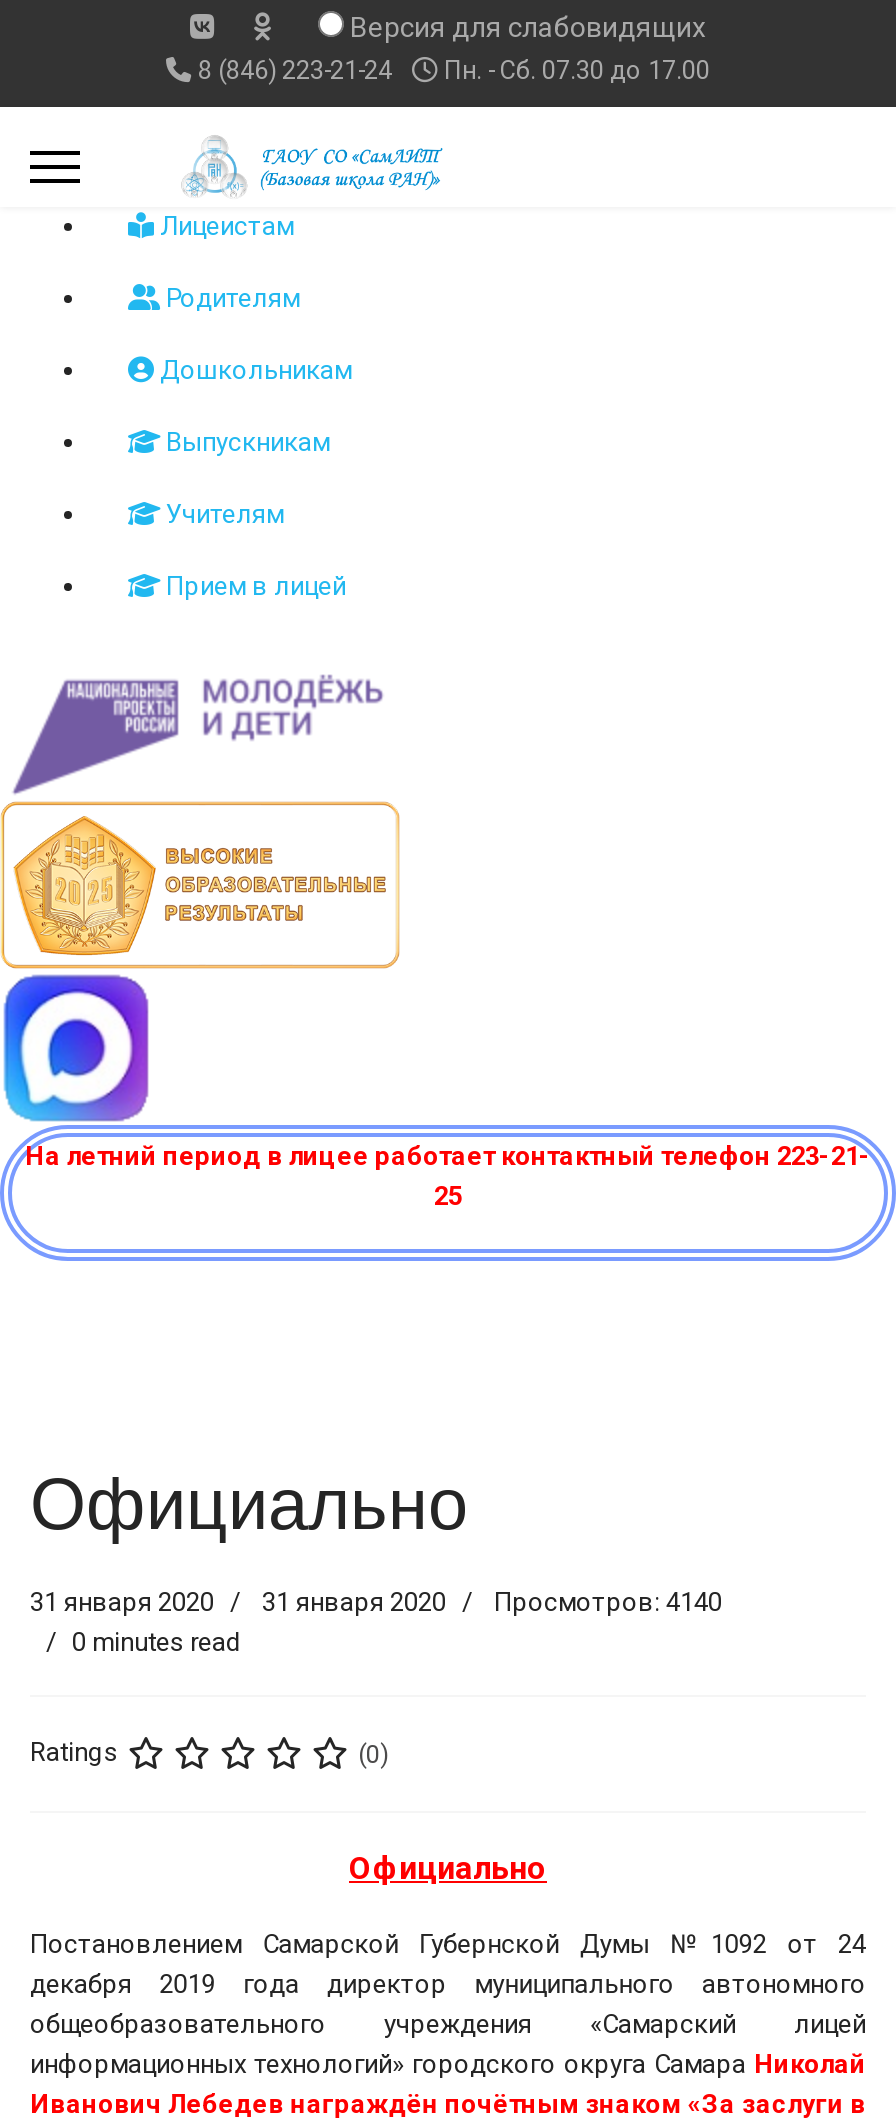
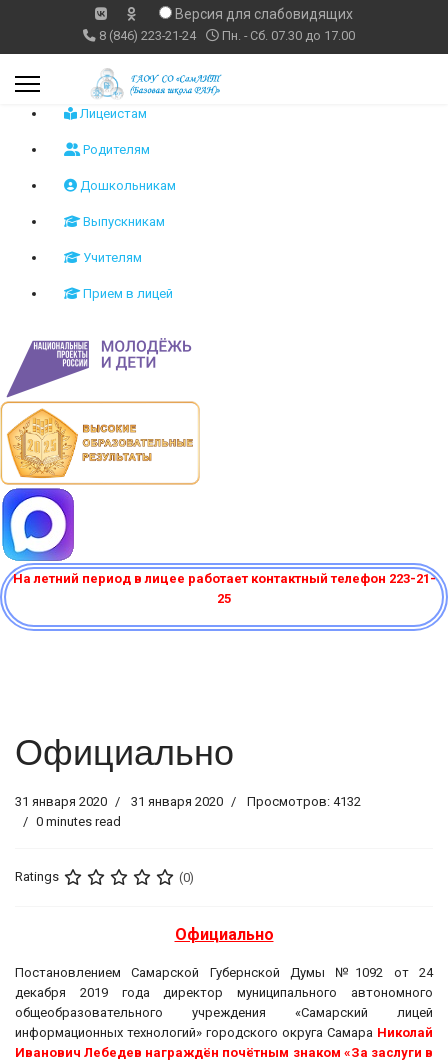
[30,1586,722,1616] 31 января 2020 31 января 2020 Просмотров: 4140 -> [15,793,361,808] 31 января 2020 31 января 2020 Просмотров: 4132

